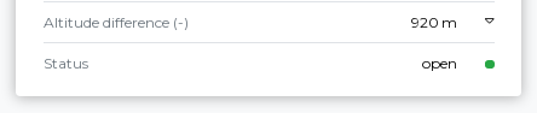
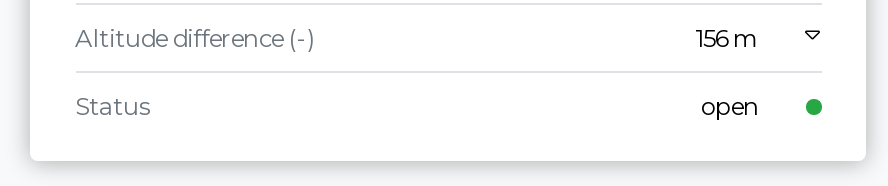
[411,13,457,31] 920 m -> [695,22,759,52] 156 m

